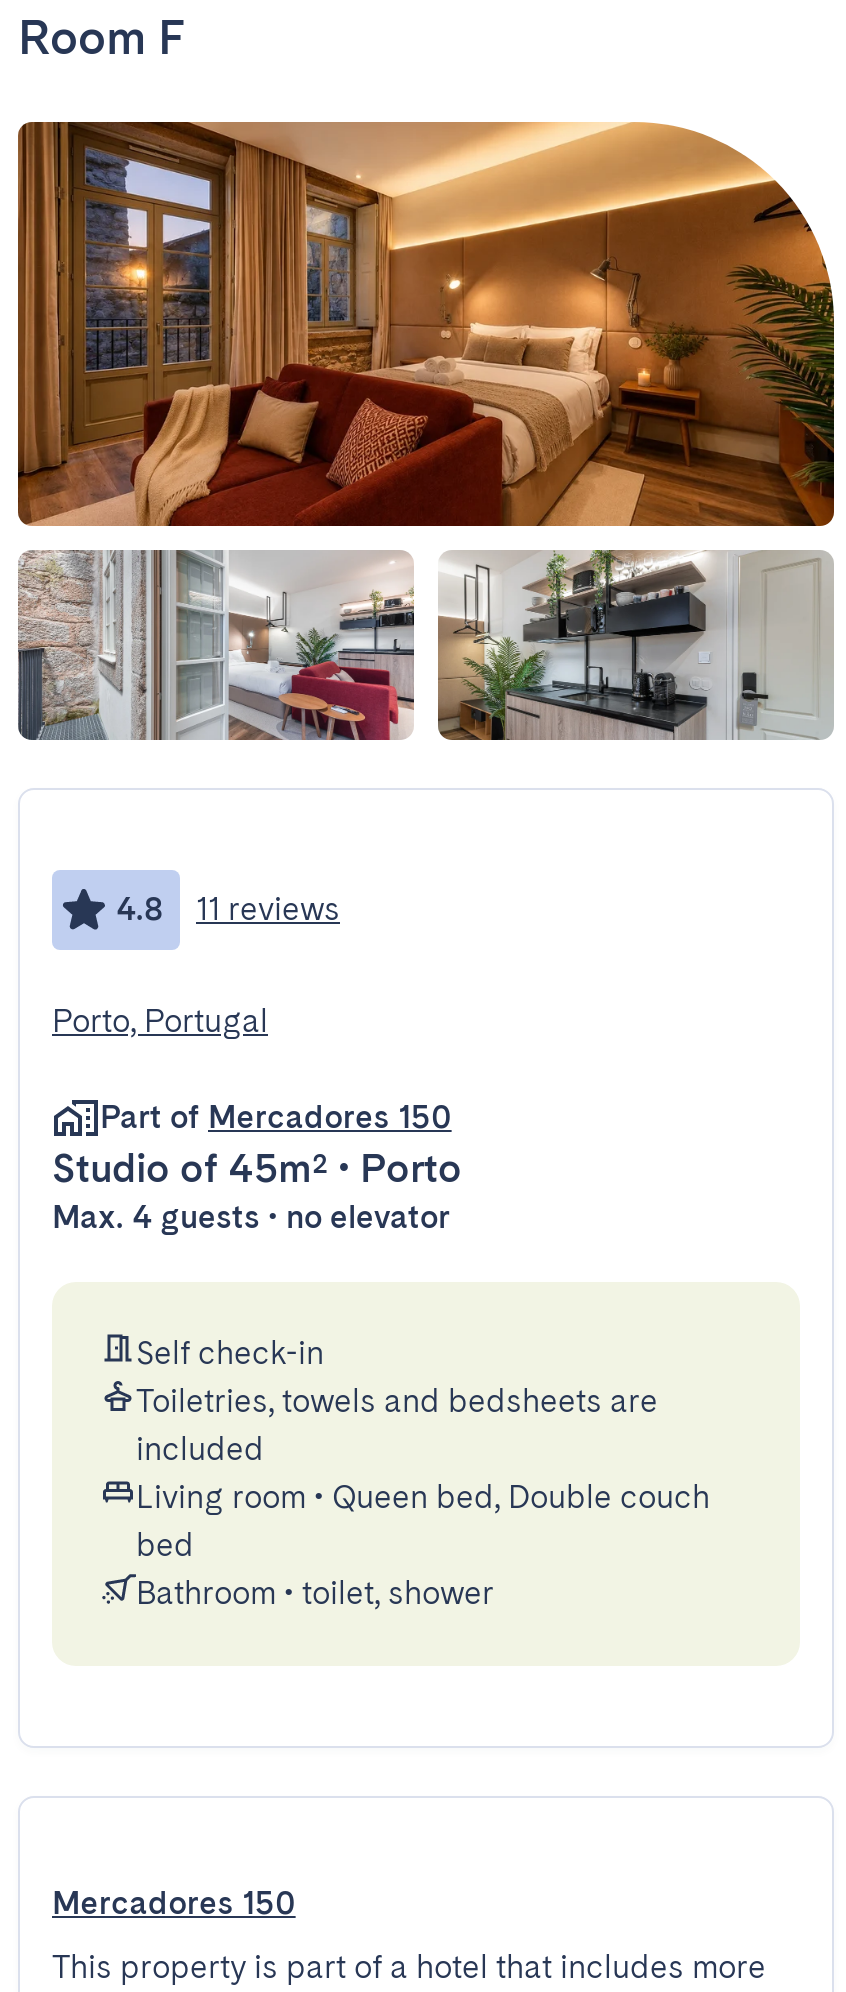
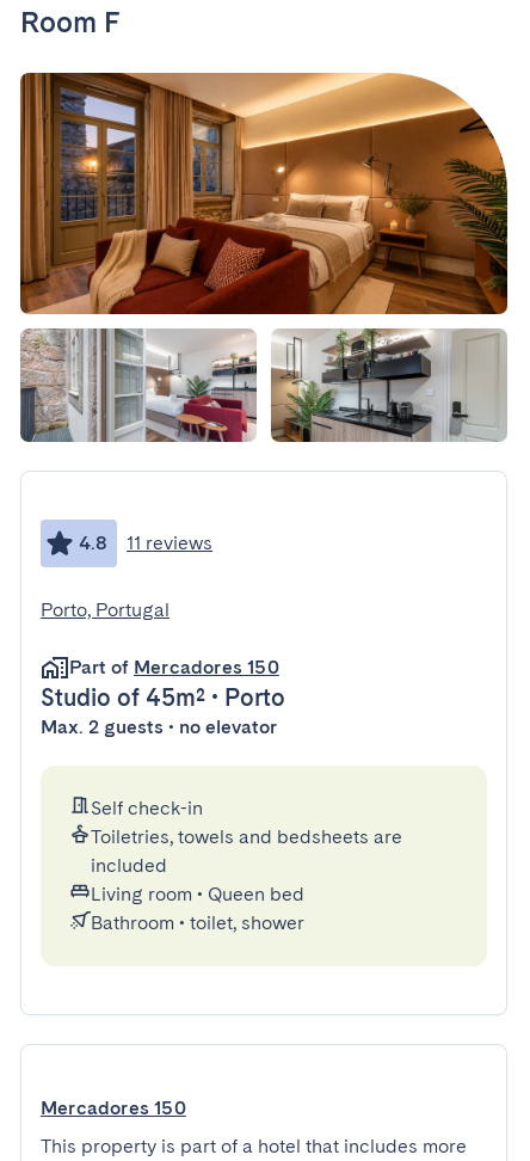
[52,1198,450,1236] Max. 4 guests • no elevator -> [41,715,277,738] Max. 2 guests • no elevator
[136,1478,710,1564] Living room • Queen bed, Double couch | bed -> [91,883,304,905] Living room • Queen bed

